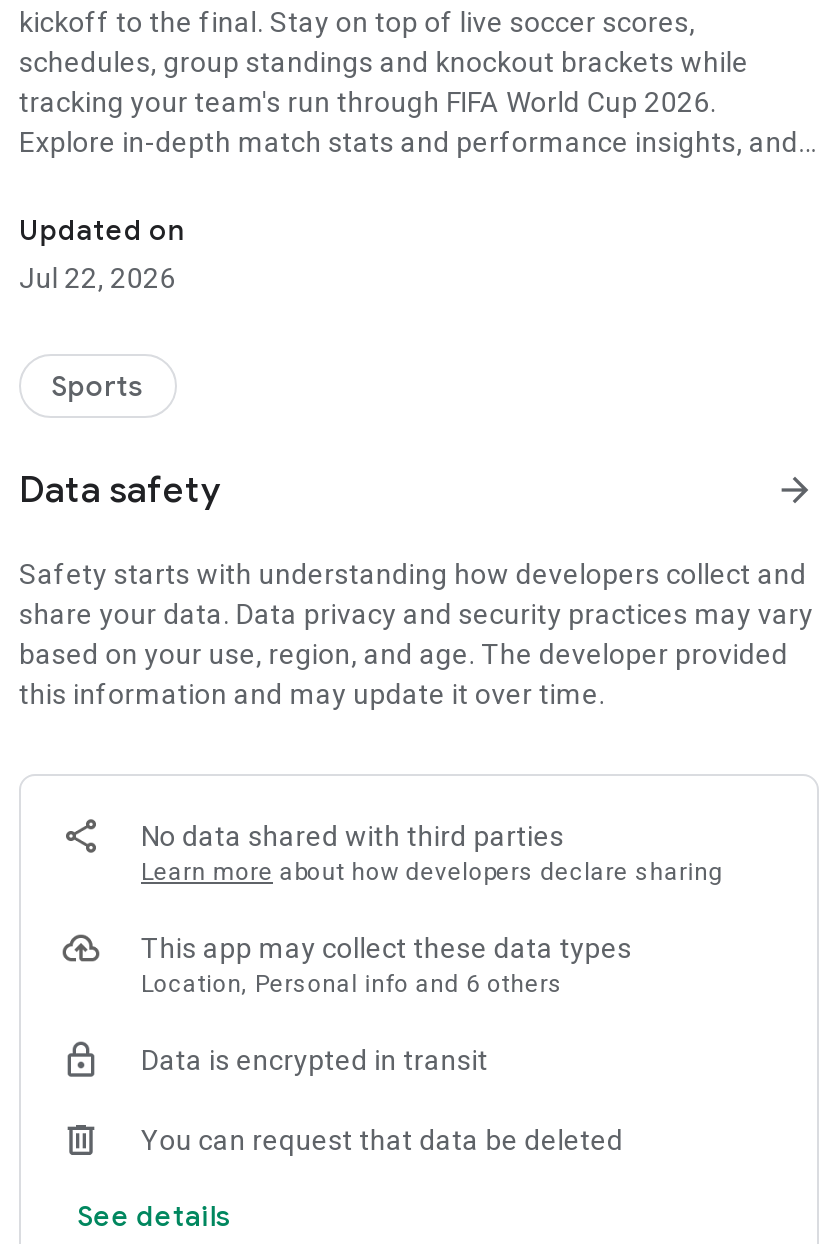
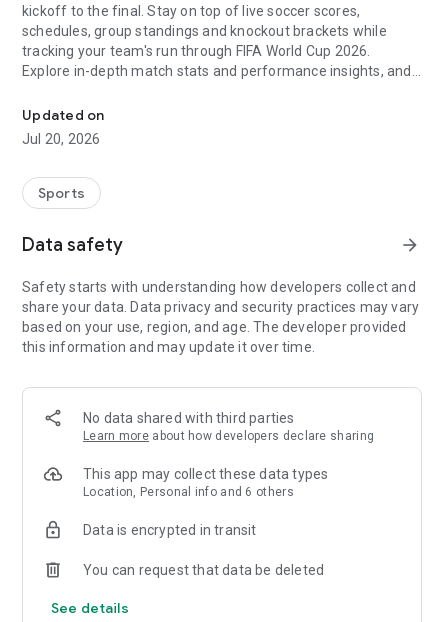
[19,262,176,294] Jul 22, 2026 -> [22,131,100,147] Jul 20, 2026

